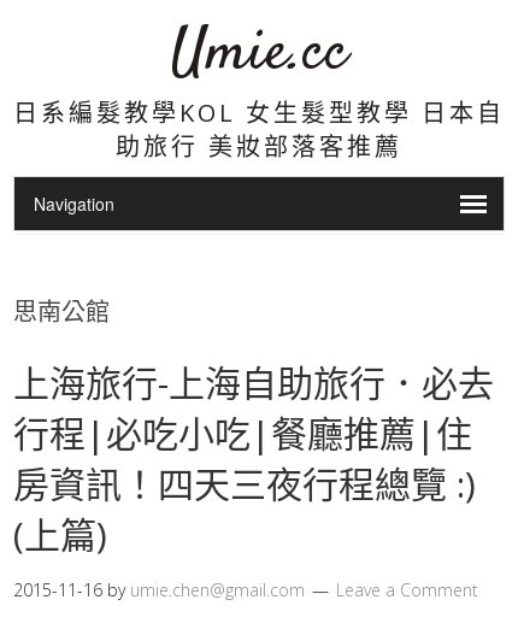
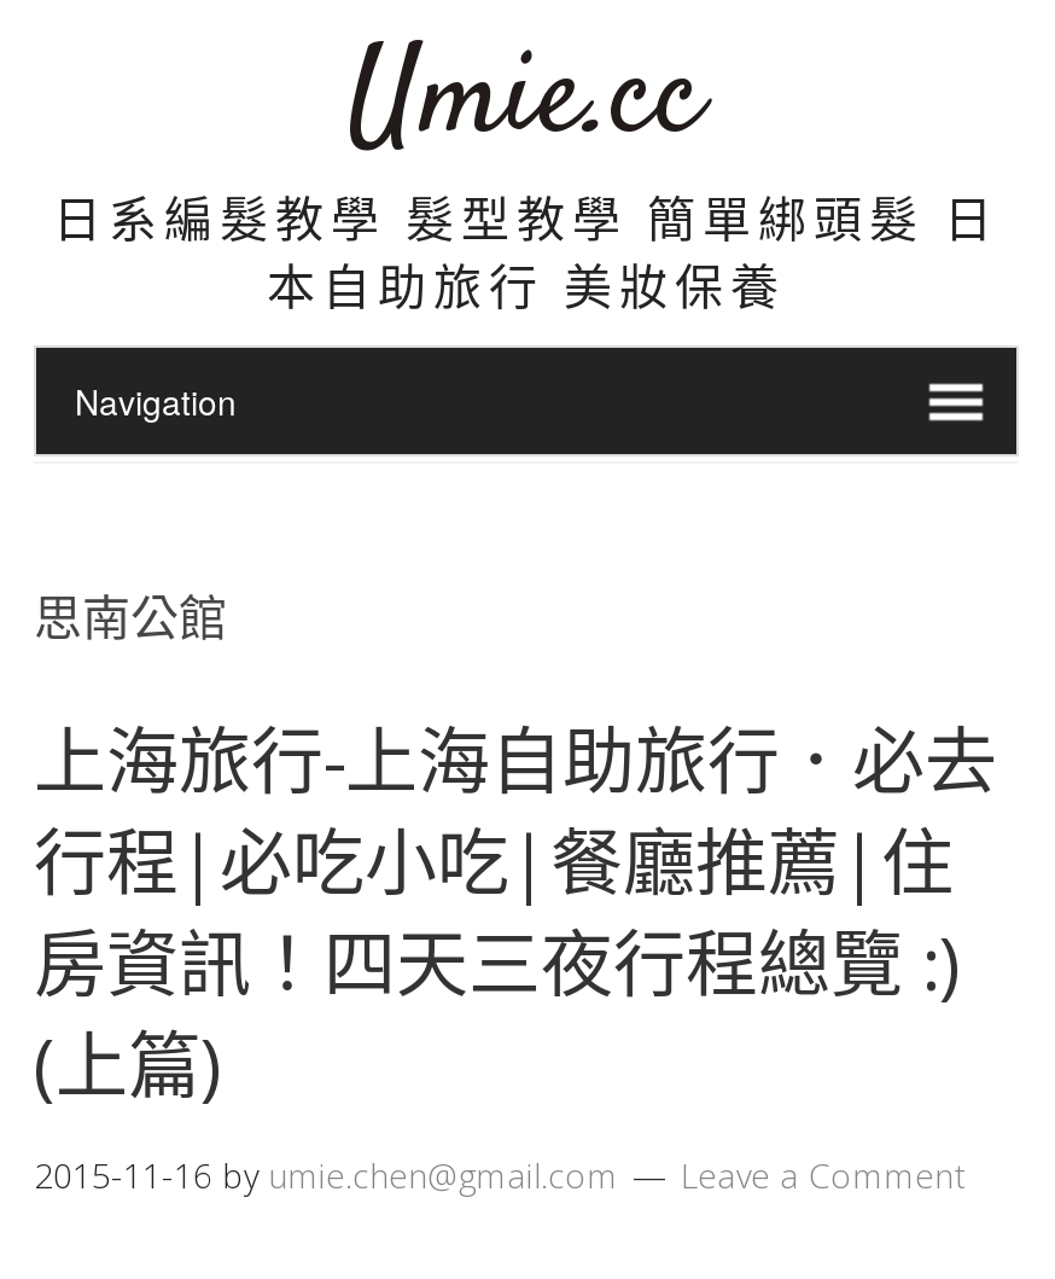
[13,96,505,163] 日系編髮教學KOL 女生髮型教學 日本自 | 助旅行 美妝部落客推薦 -> [53,186,999,319] 日系編髮教學 髮型教學 簡單綁頭髮 日 | 本自助旅行 美妝保養

